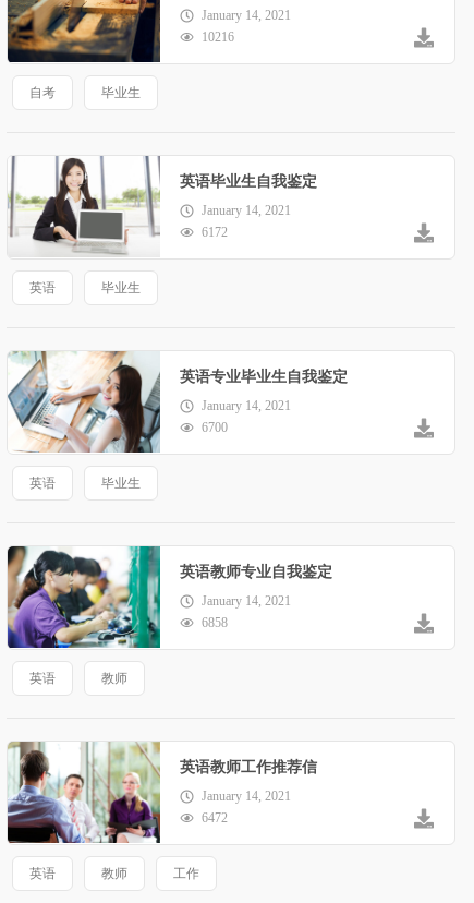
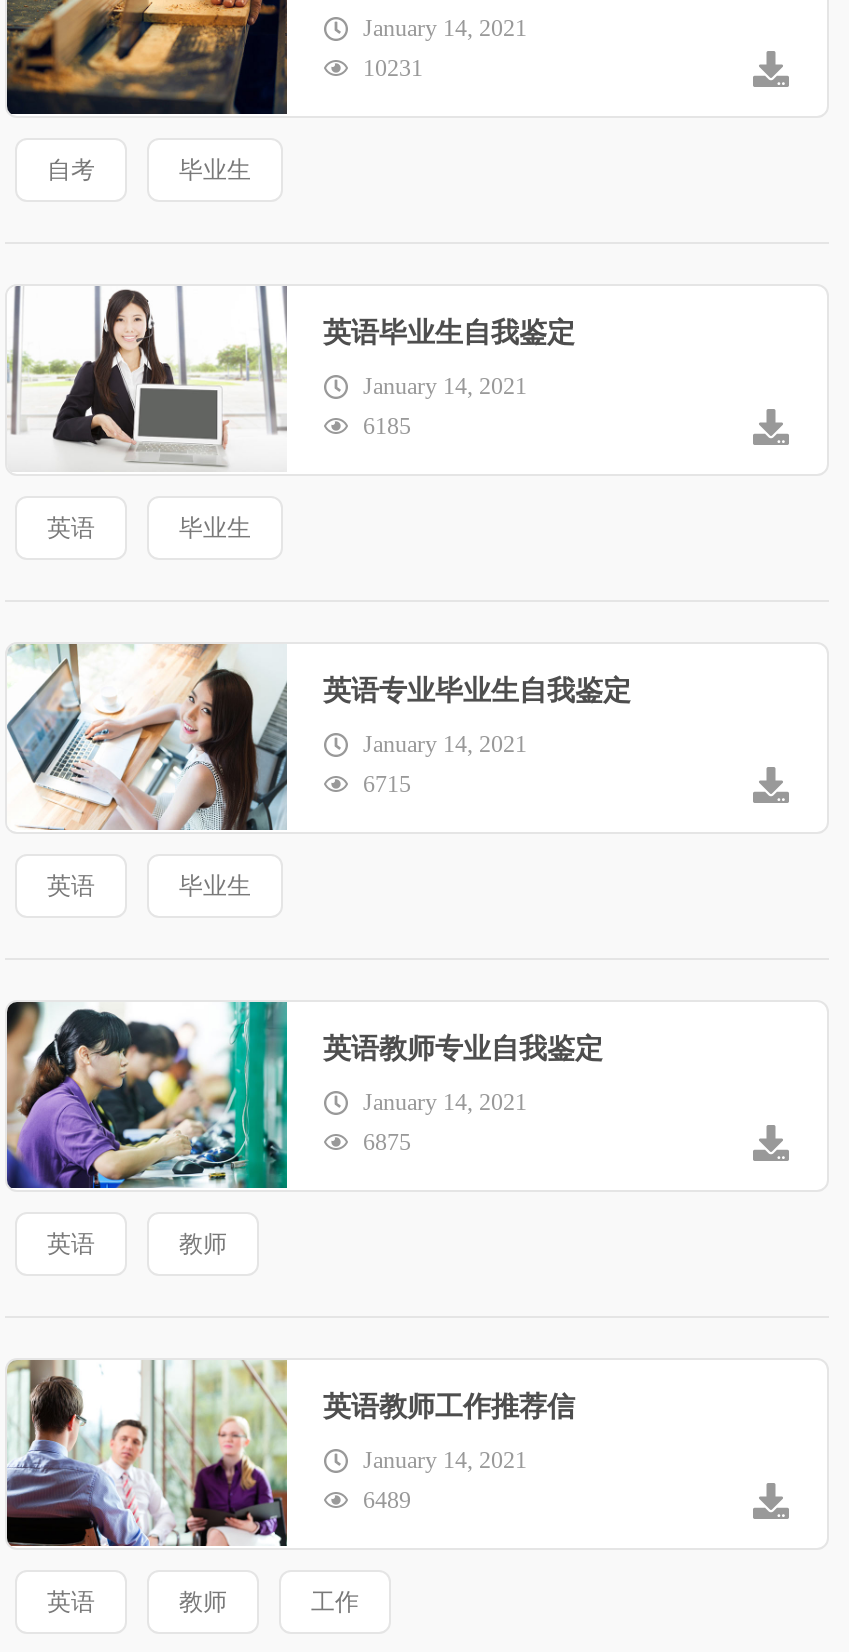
[202,29,234,45] 10216 -> [363,54,423,82] 10231
[202,225,228,240] 6172 -> [363,412,411,440] 6185
[202,420,228,435] 6700 -> [363,770,411,798] 6715
[202,615,228,630] 6858 -> [363,1128,411,1156] 6875
[202,810,228,826] 6472 -> [363,1486,411,1514] 6489

